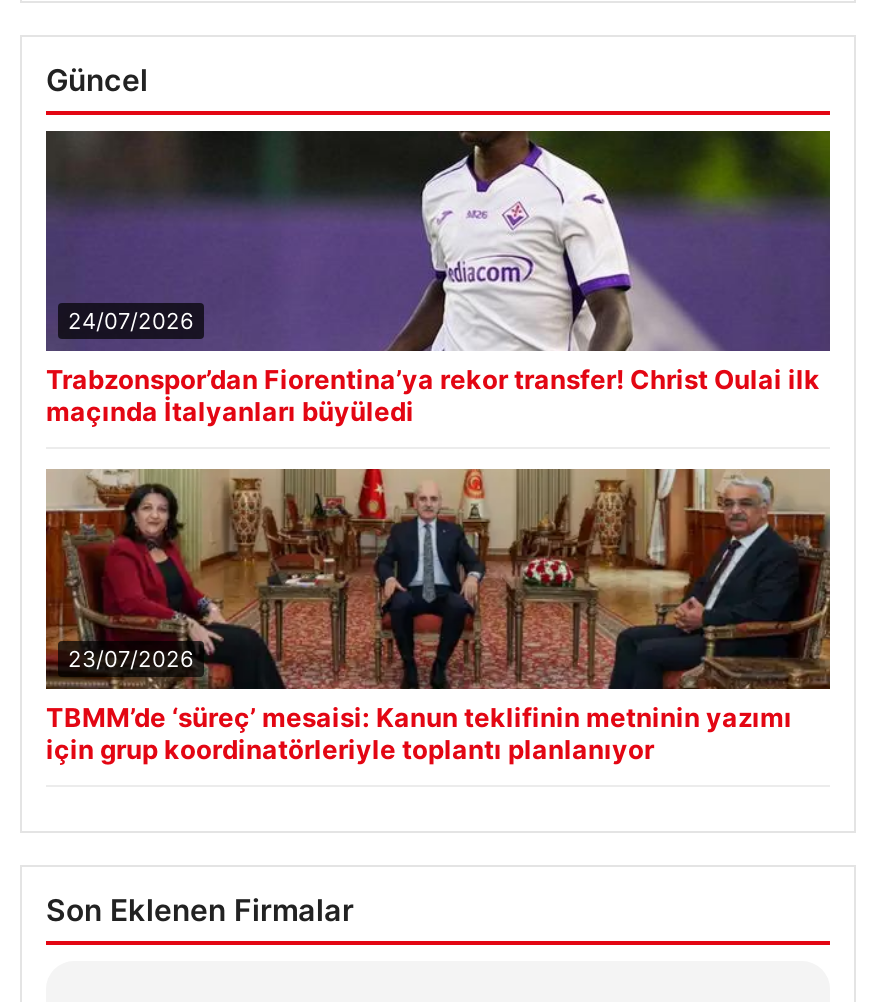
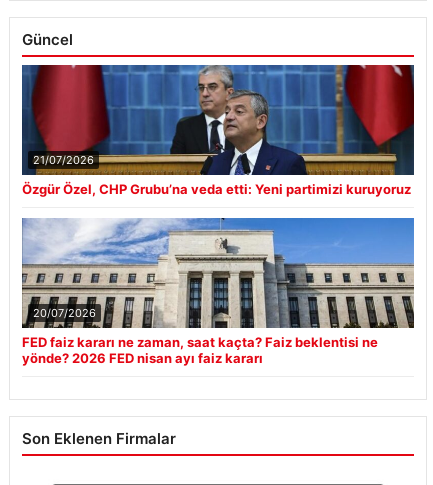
[46,110,832,348] [image] | 24/07/2026 -> [22,54,415,167] [image] | 21/07/2026
[46,363,820,427] Trabzonspor’dan Fiorentina’ya rekor transfer! Christ Oulai ilk | maçında İtalyanları büyüledi -> [22,181,411,197] Özgür Özel, CHP Grubu’na veda etti: Yeni partimizi kuruyoruz
[44,466,832,690] [image] | 23/07/2026 -> [21,217,415,327] [image] | 20/07/2026
[46,701,792,765] TBMM’de ‘süreç’ mesaisi: Kanun teklifinin metninin yazımı | için grup koordinatörleriyle toplantı planlanıyor -> [22,334,378,366] FED faiz kararı ne zaman, saat kaçta? Faiz beklentisi ne | yönde? 2026 FED nisan ayı faiz kararı

